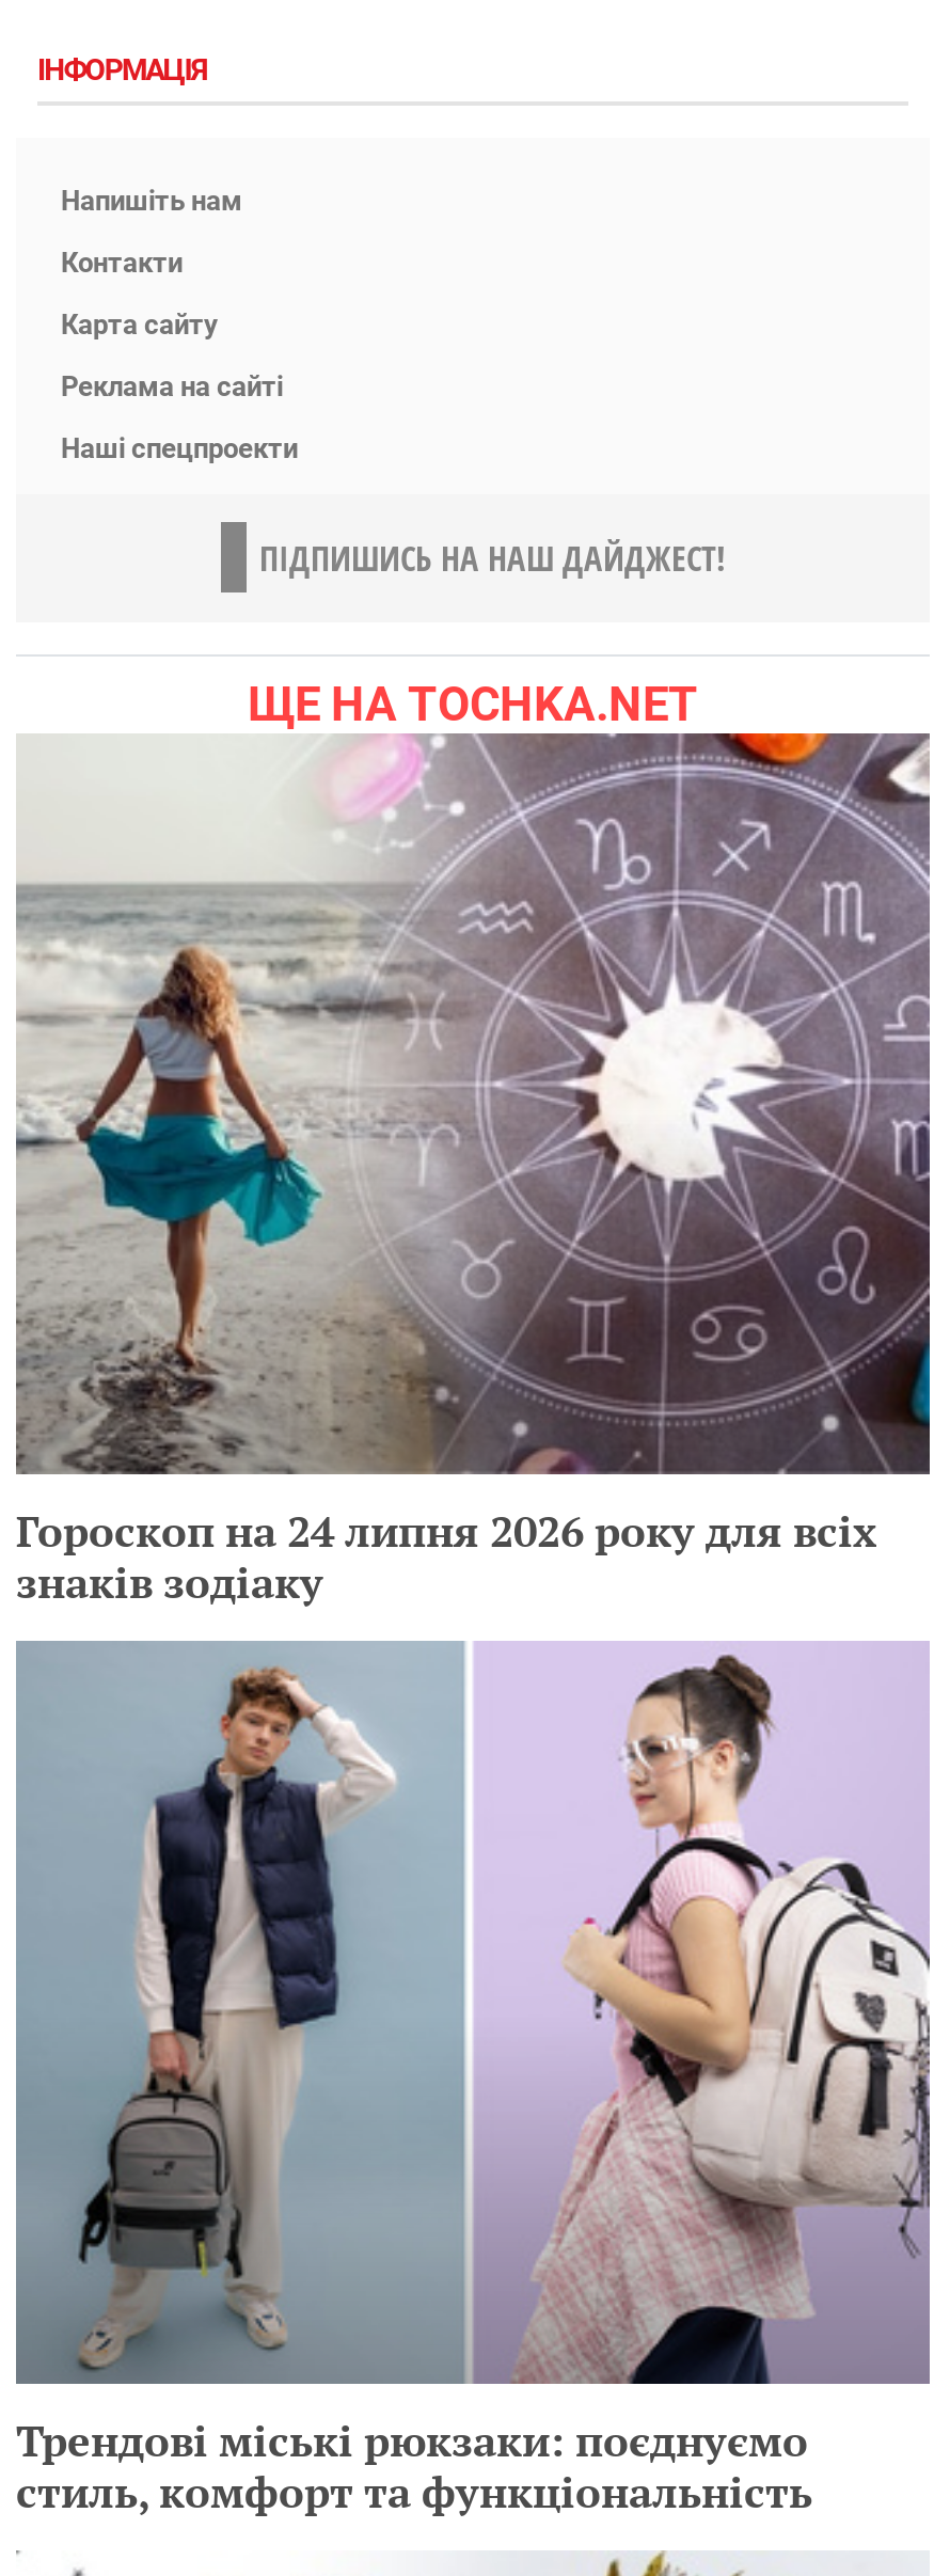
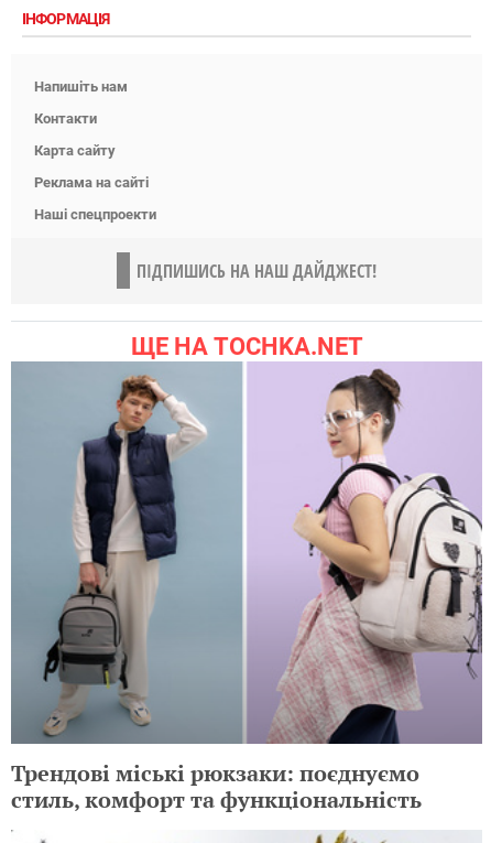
[16,731,932,1612] [image] | Гороскоп на 24 липня 2026 року для всіх | знаків зодіаку -> none

